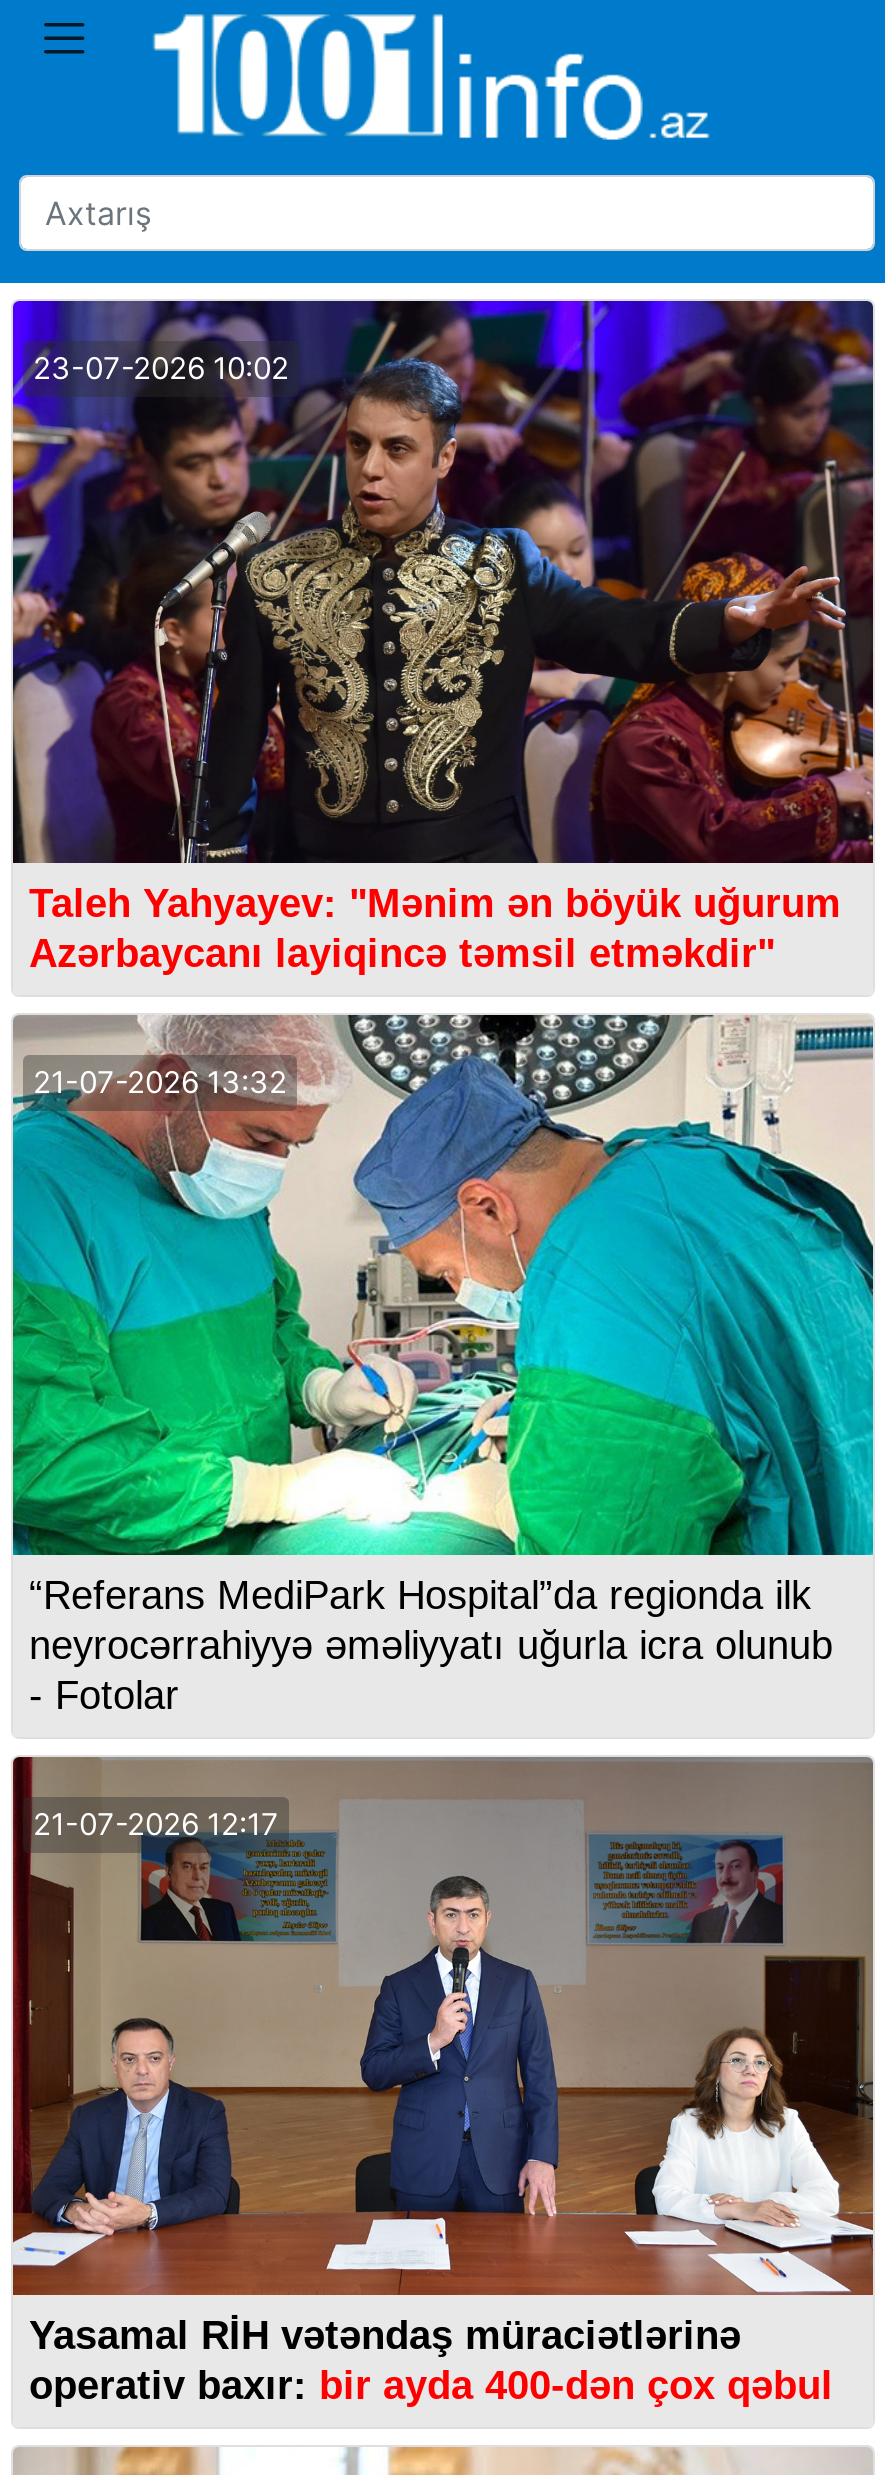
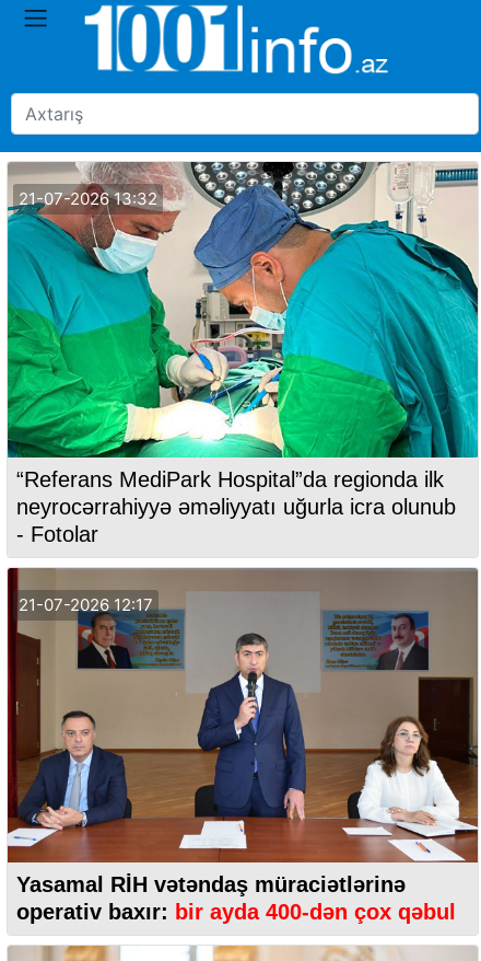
[11,299,875,865] [image] | 23-07-2026 10:02 -> none
[29,882,841,976] Taleh Yahyayev: "Mənim ən böyük uğurum | Azərbaycanı layiqincə təmsil etməkdir" -> none

